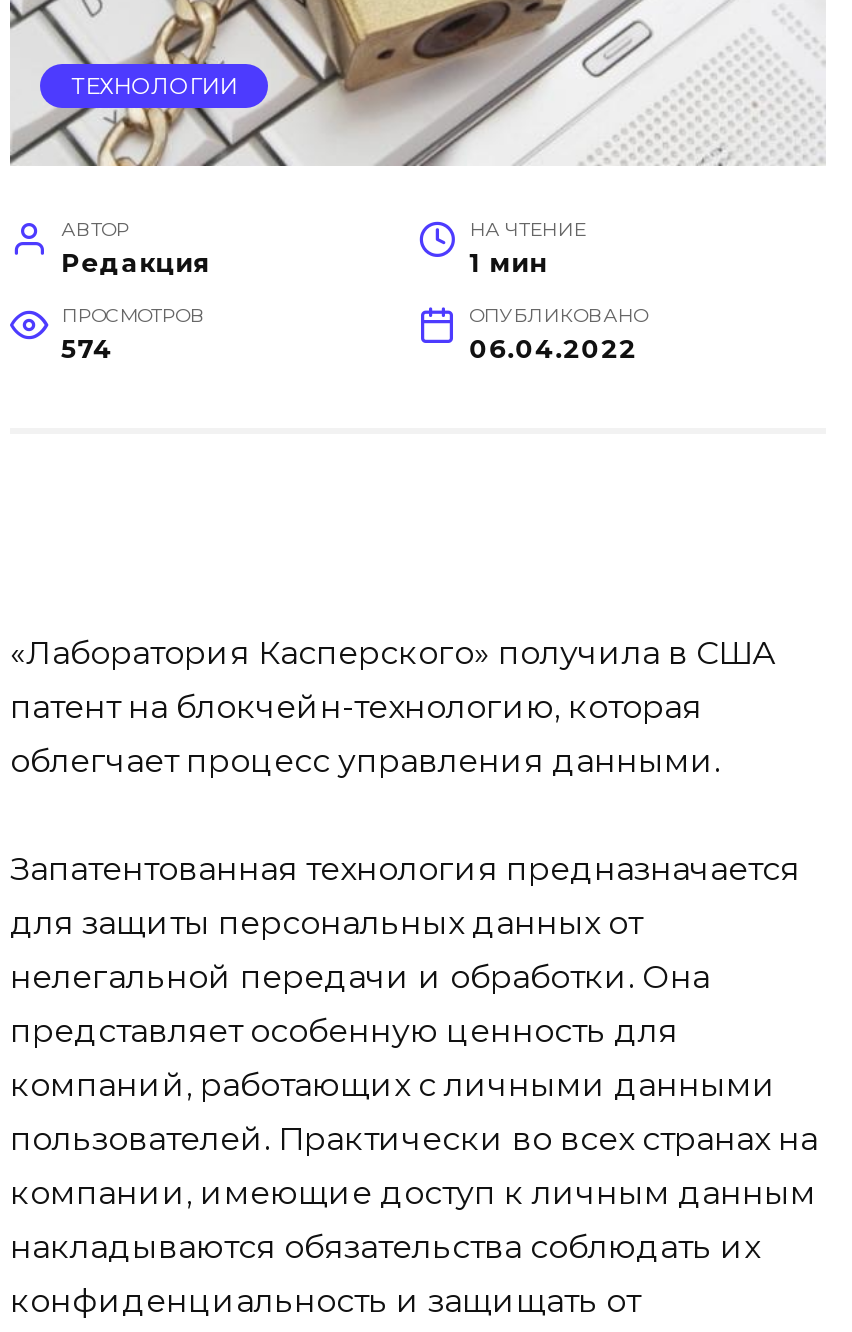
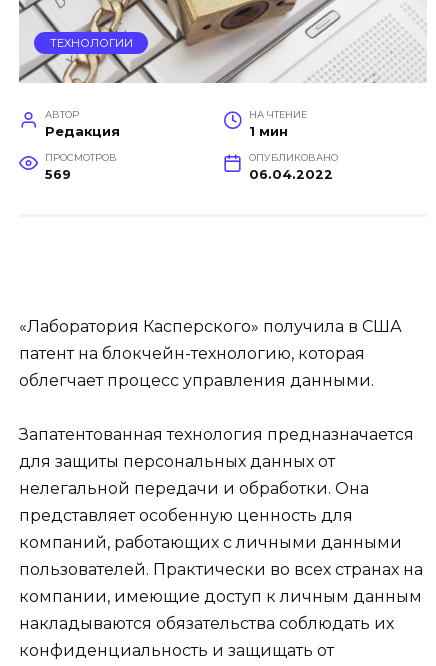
[61,334,113,364] 574 -> [45,167,71,182] 569

